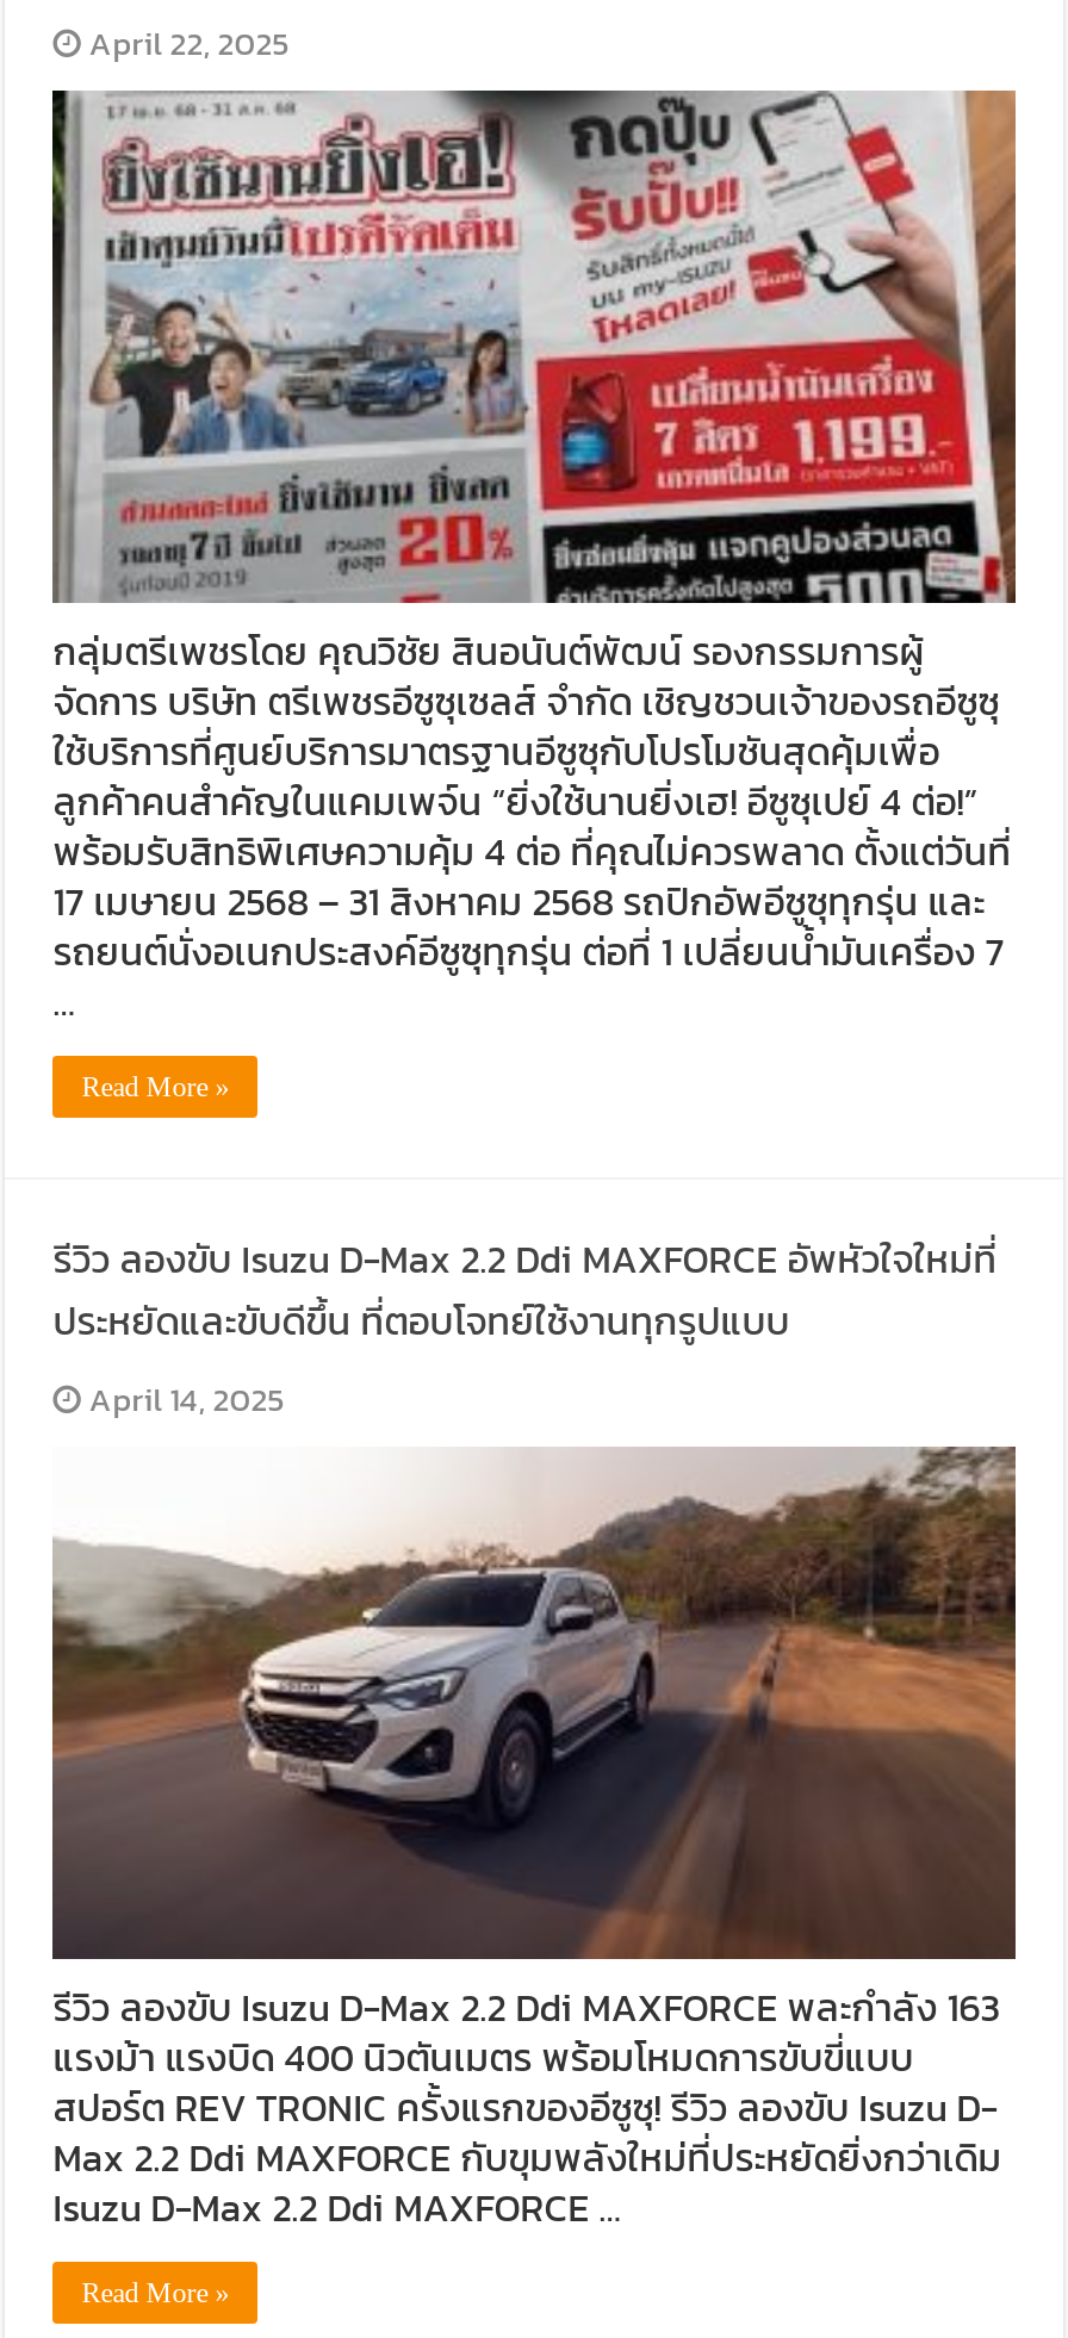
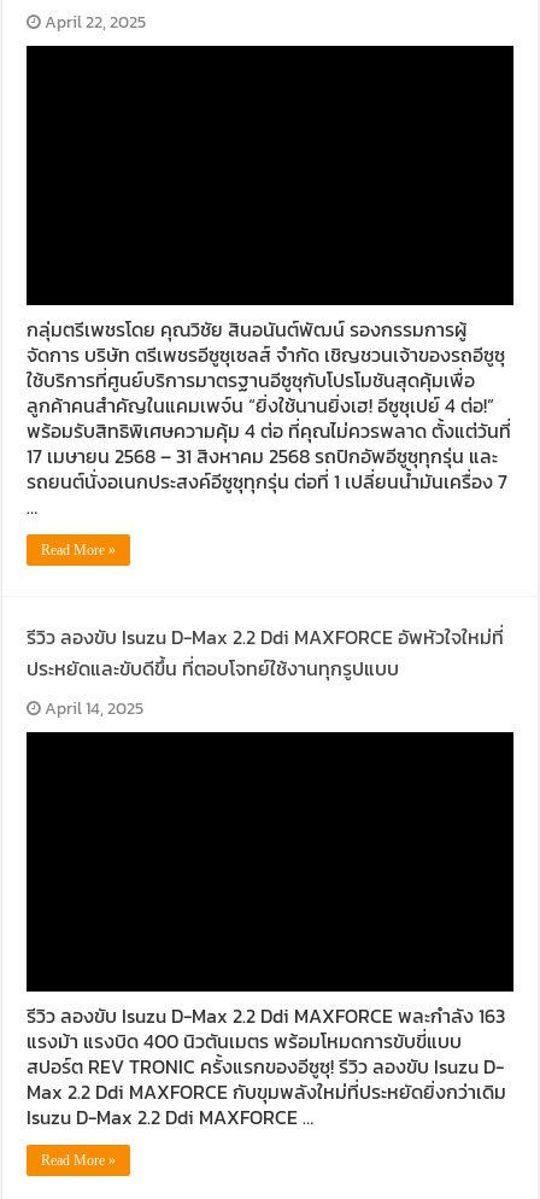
[50,88,1018,605] [image] -> none
[50,1444,1018,1961] [image] -> none

